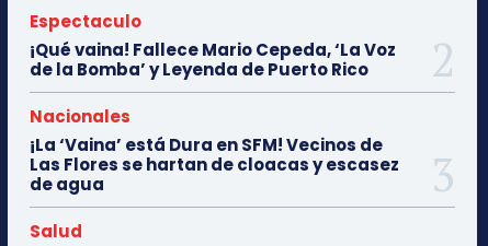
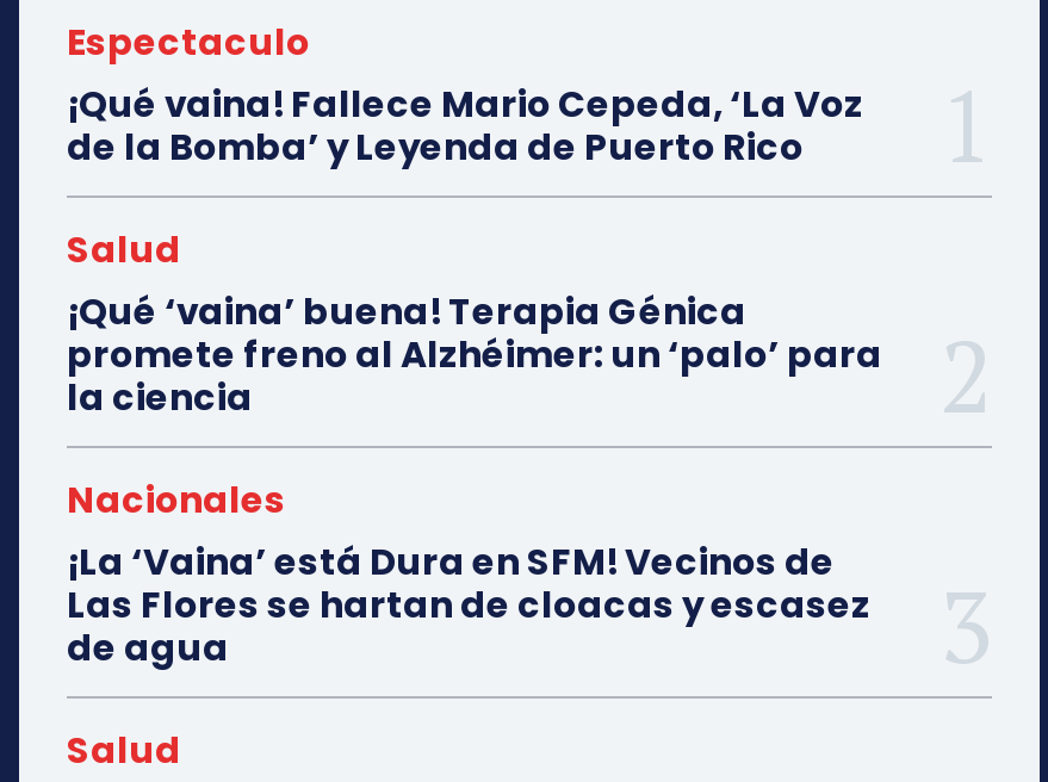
none -> [67,224,882,422] Salud | ¡Qué ‘vaina’ buena! Terapia Génica | promete freno al Alzhéimer: un ‘palo’ para | la ciencia

